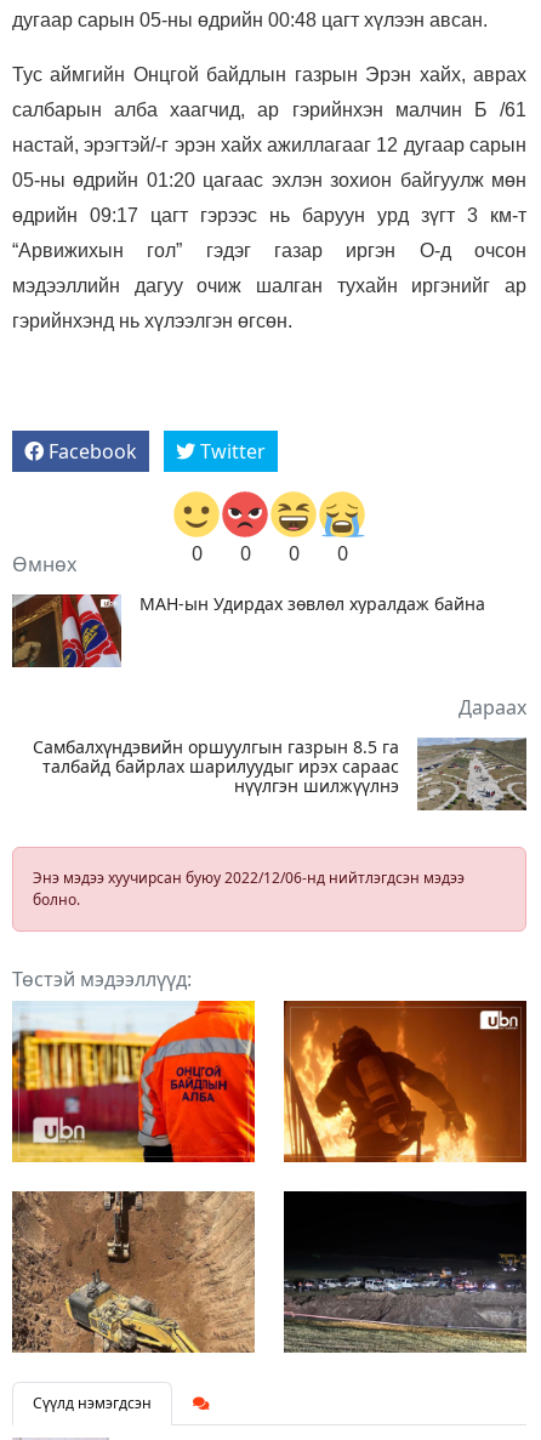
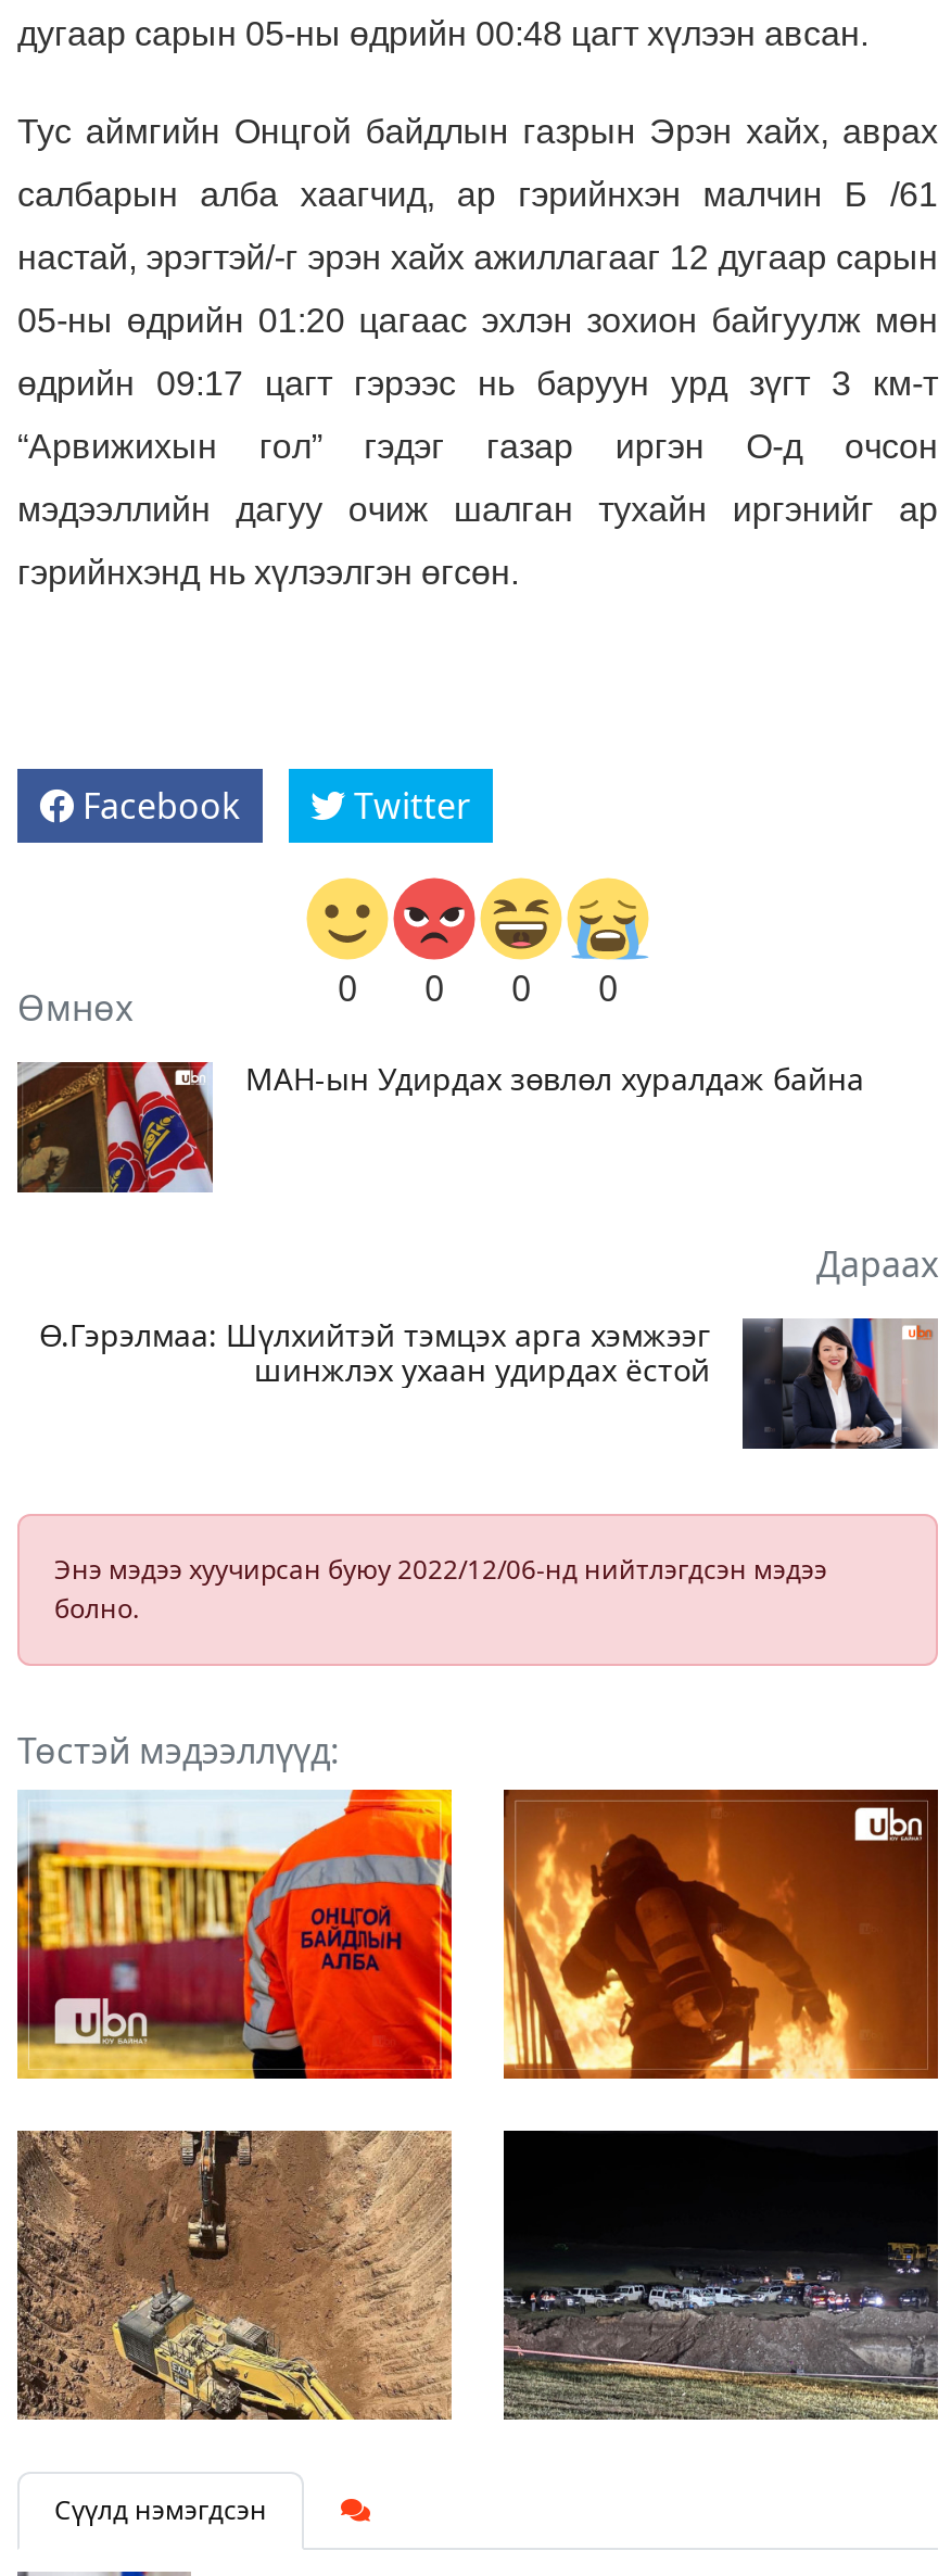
[33,735,526,812] [image] | Самбалхүндэвийн оршуулгын газрын 8.5 га | талбайд байрлах шарилуудыг ирэх сараас | нүүлгэн шилжүүлнэ -> [39,1313,936,1451] [image] | Ө.Гэрэлмаа: Шүлхийтэй тэмцэх арга хэмжээг | шинжлэх ухаан удирдах ёстой

